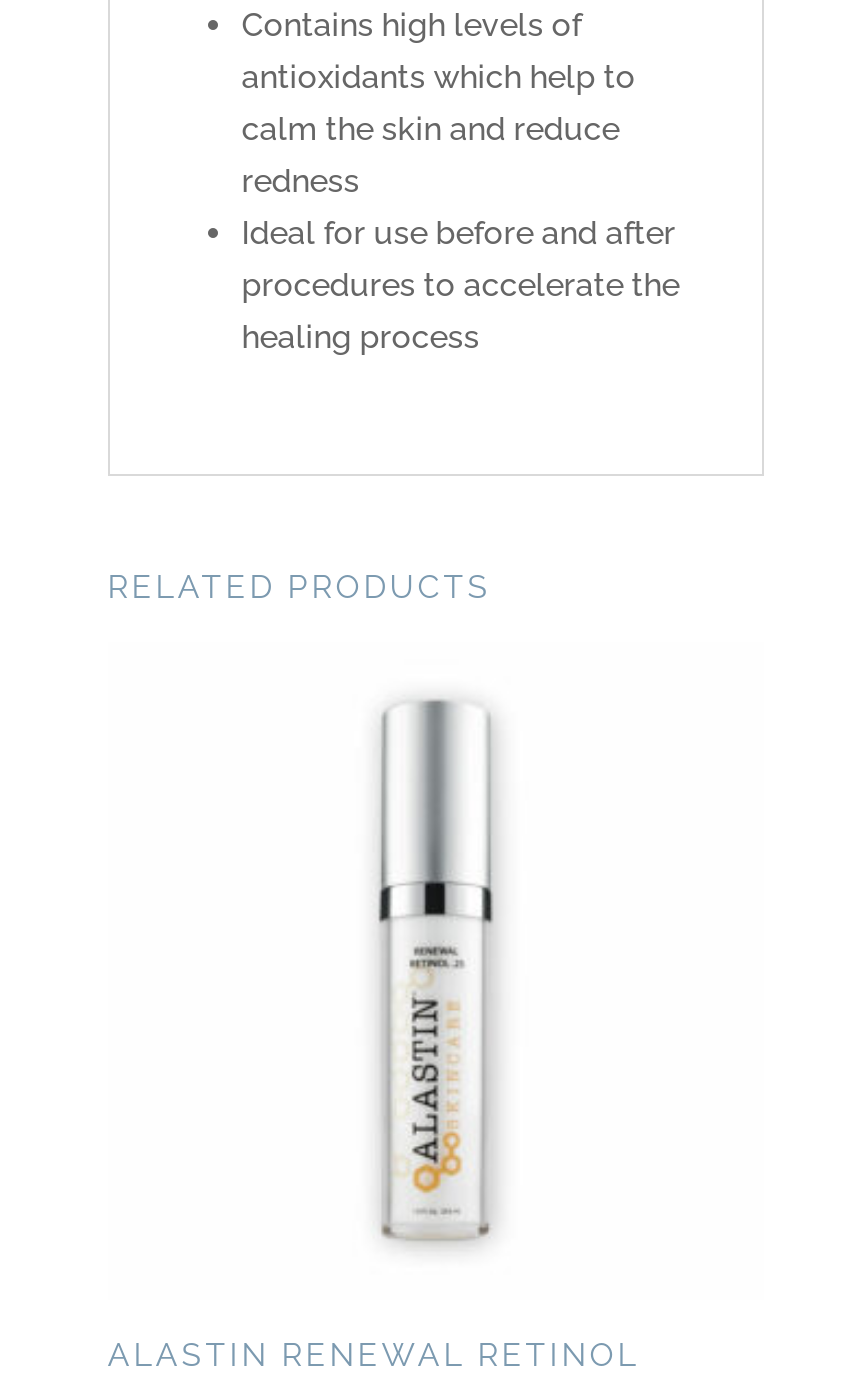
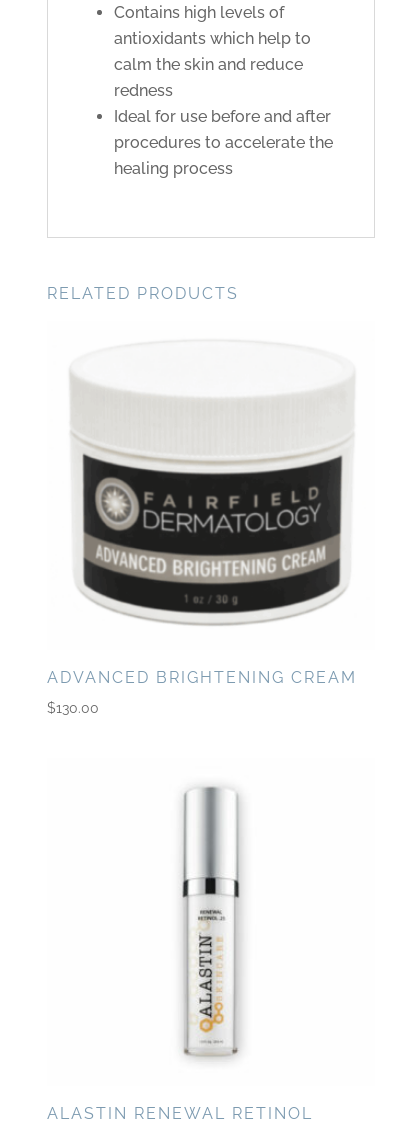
none -> [47,668,357,716] ADVANCED BRIGHTENING CREAM | $130.00
none -> [70,372,353,625] [image]

